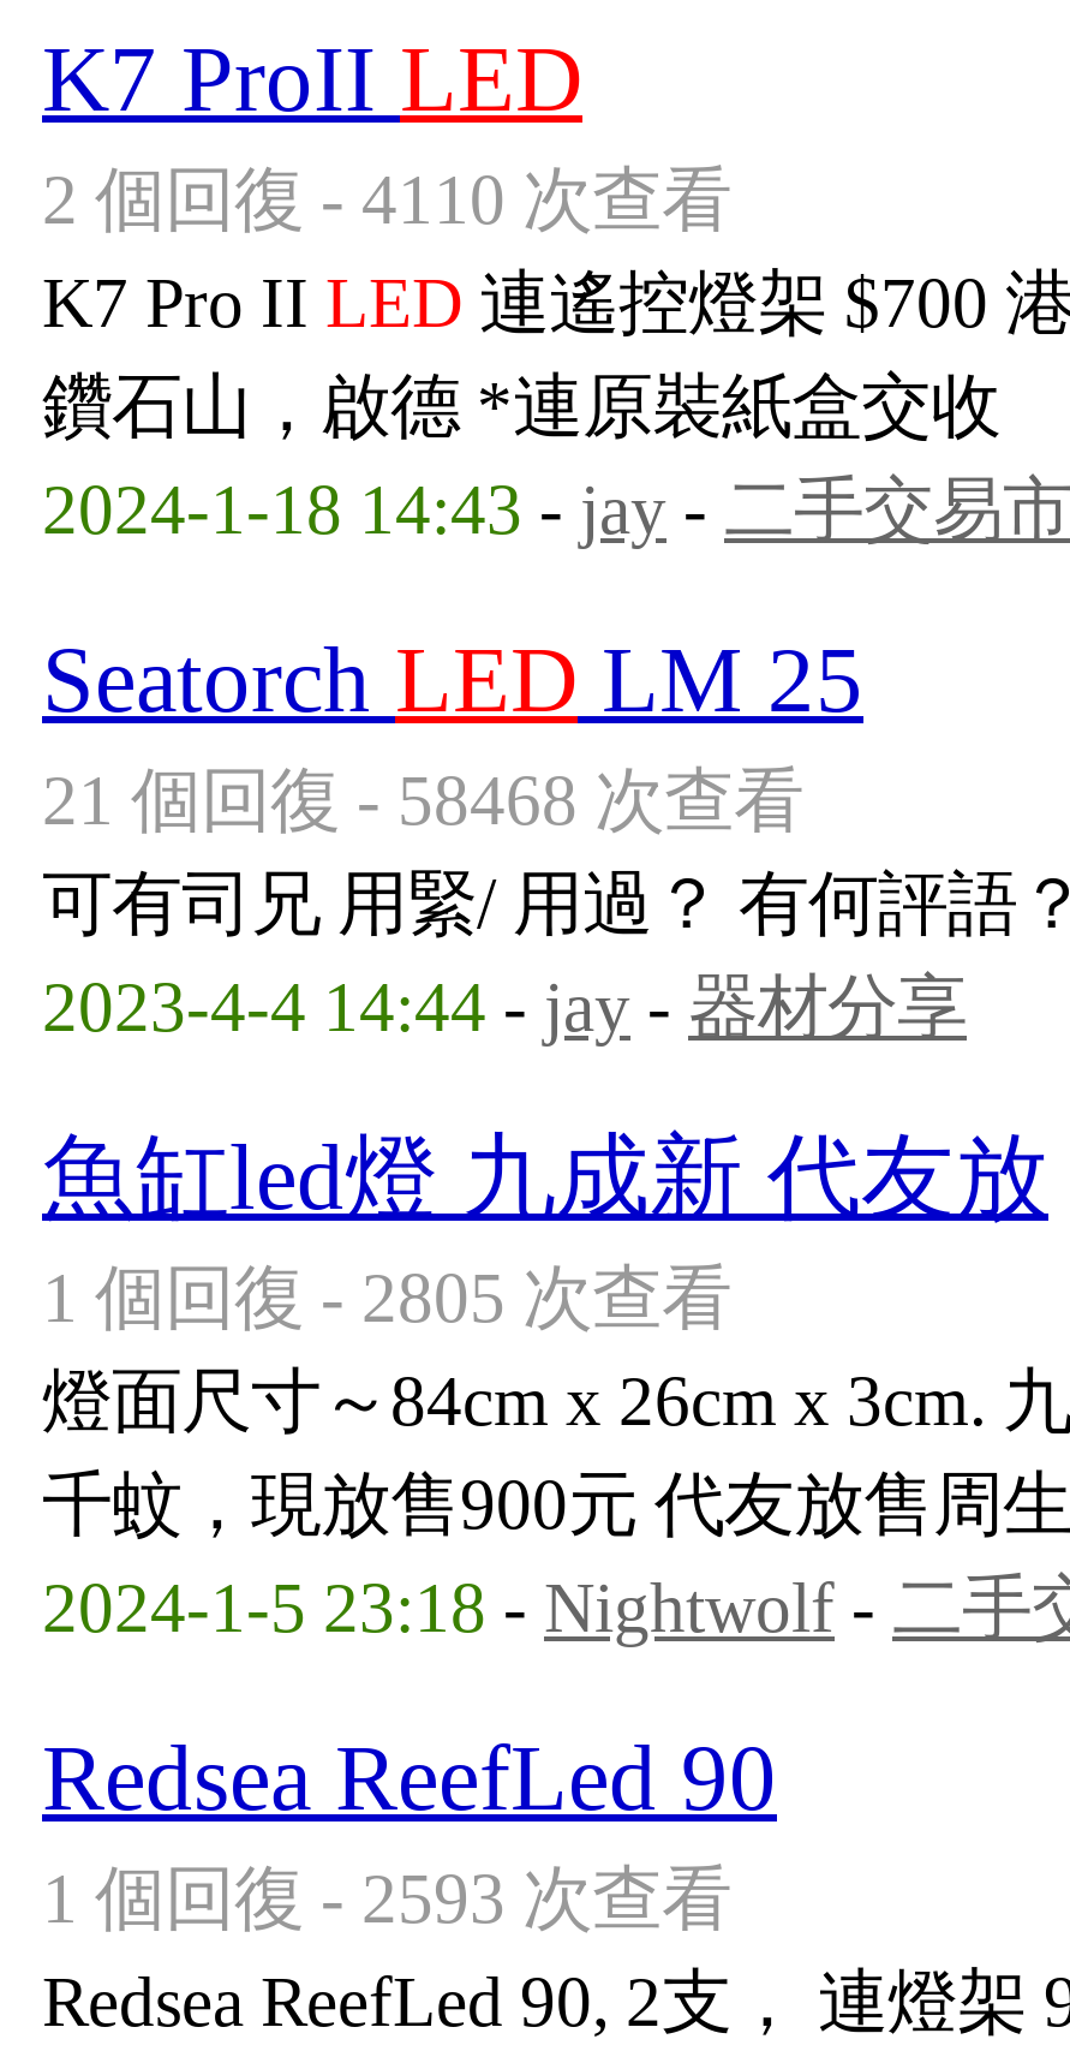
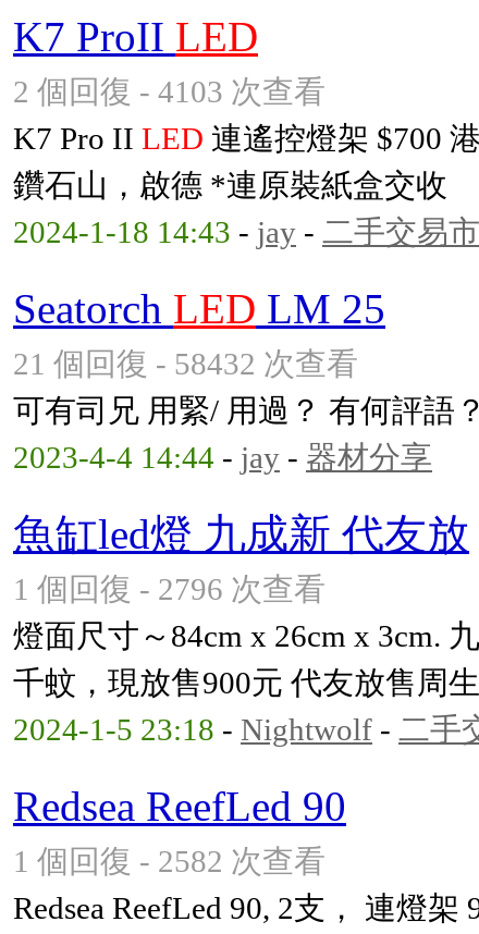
[42,161,731,238] 2 個回復 - 4110 次查看 -> [13,74,326,109] 2 個回復 - 4103 次查看
[42,762,803,839] 21 個回復 - 58468 次查看 -> [13,346,358,381] 21 個回復 - 58432 次查看
[42,1259,731,1336] 1 個回復 - 2805 次查看 -> [13,572,326,606] 1 個回復 - 2796 次查看
[42,1860,731,1937] 1 個回復 - 2593 次查看 -> [13,844,326,878] 1 個回復 - 2582 次查看

